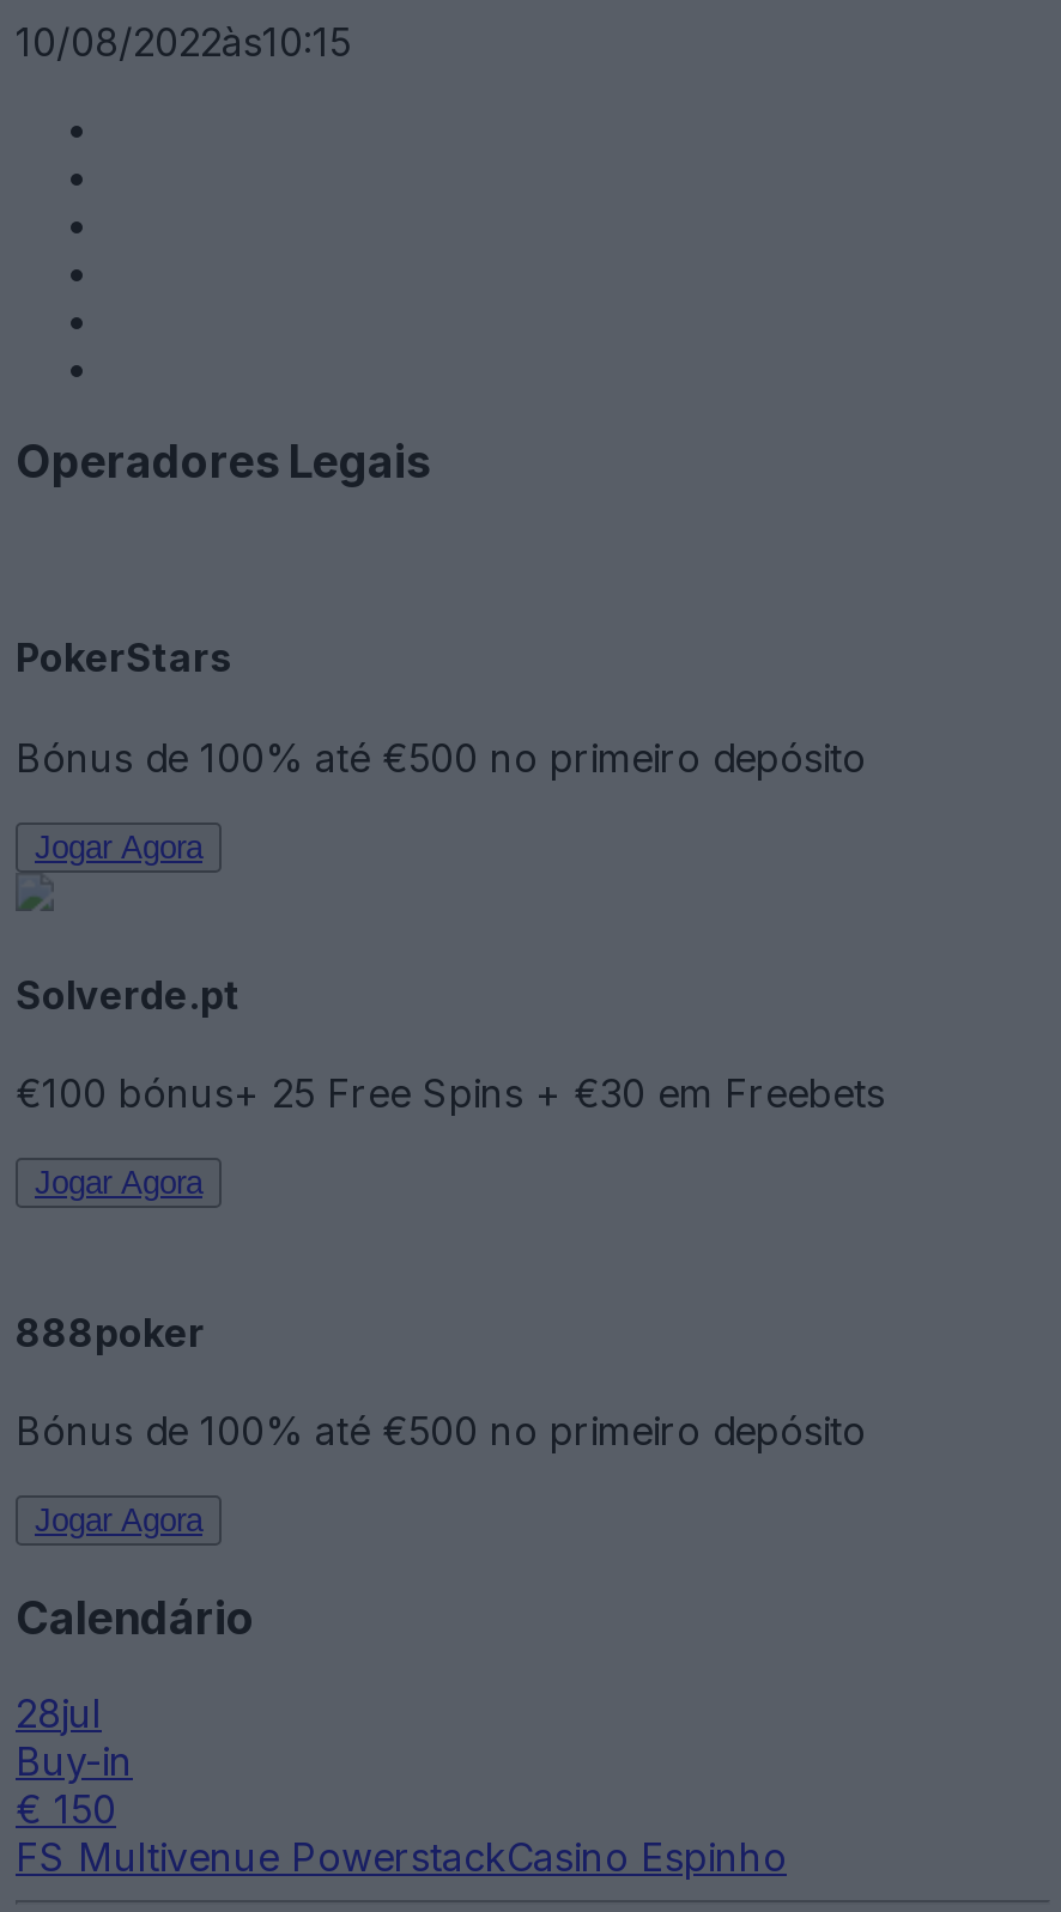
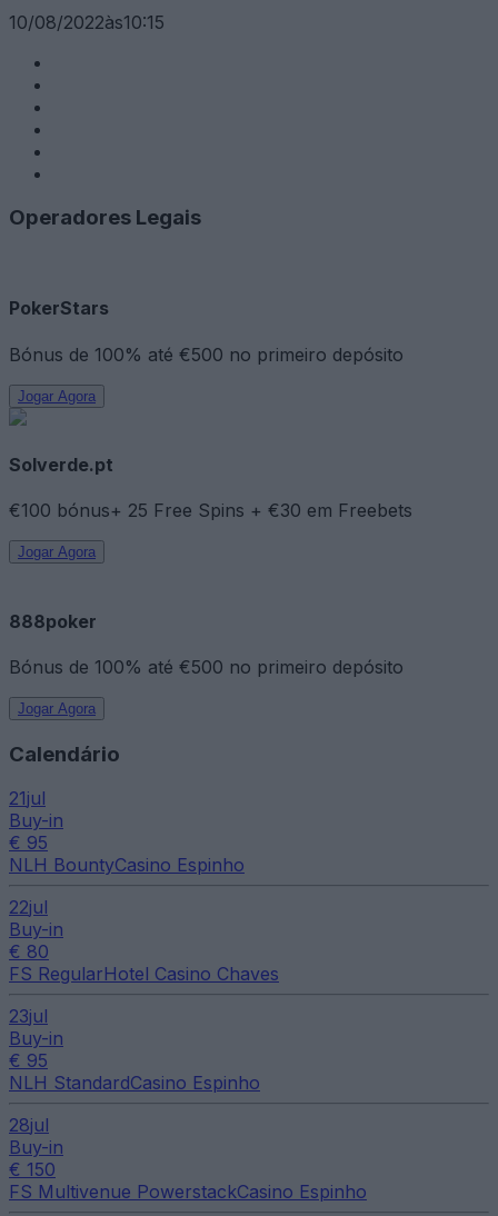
none -> [9,787,279,1094] 21jul | Buy-in | € 95 | NLH BountyCasino Espinho | 22jul | Buy-in | € 80 | FS RegularHotel Casino Chaves | 23jul | Buy-in | € 95 | NLH StandardCasino Espinho

